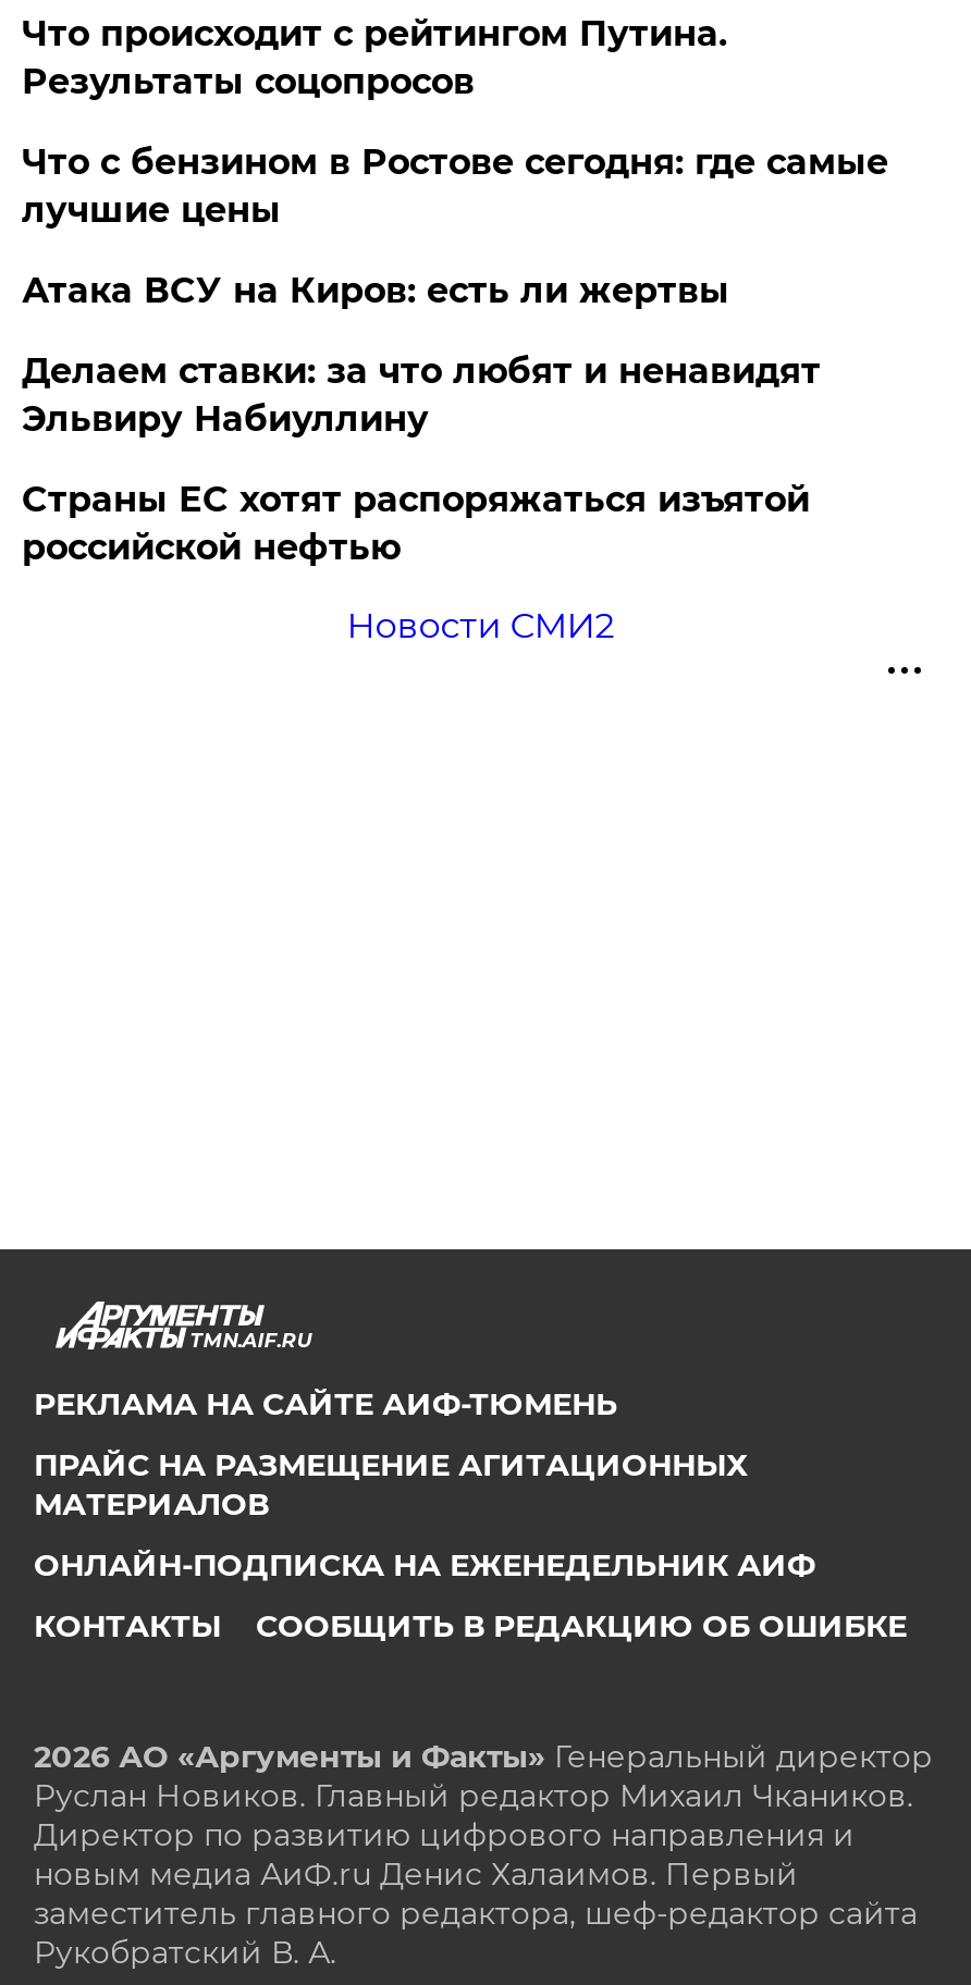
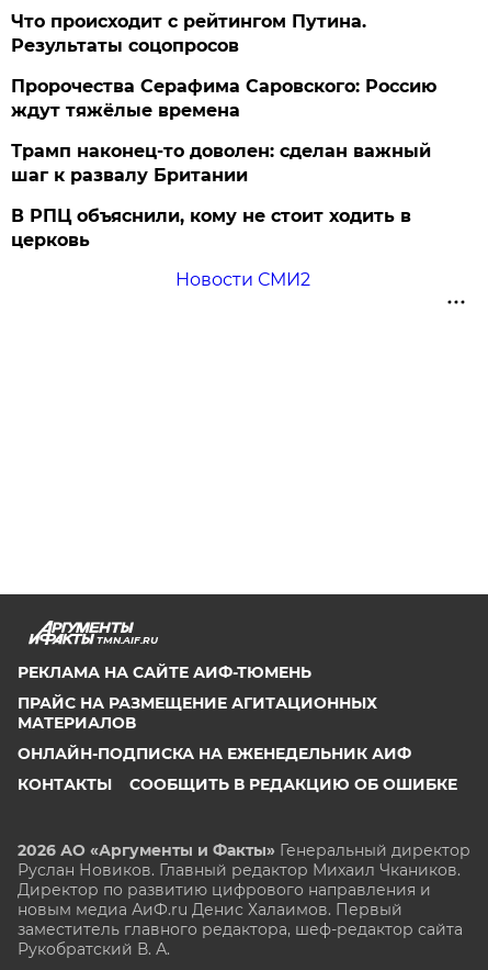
[22,143,888,569] Что с бензином в Ростове сегодня: где самые | лучшие цены | Атака ВСУ на Киров: есть ли жертвы | Делаем ставки: за что любят и ненавидят | Эльвиру Набиуллину | Страны ЕС хотят распоряжаться изъятой | российской нефтью -> [11,76,437,250] Пророчества Серафима Саровского: Россию | ждут тяжёлые времена | Трамп наконец-то доволен: сделан важный | шаг к развалу Британии | В РПЦ объяснили, кому не стоит ходить в | церковь

